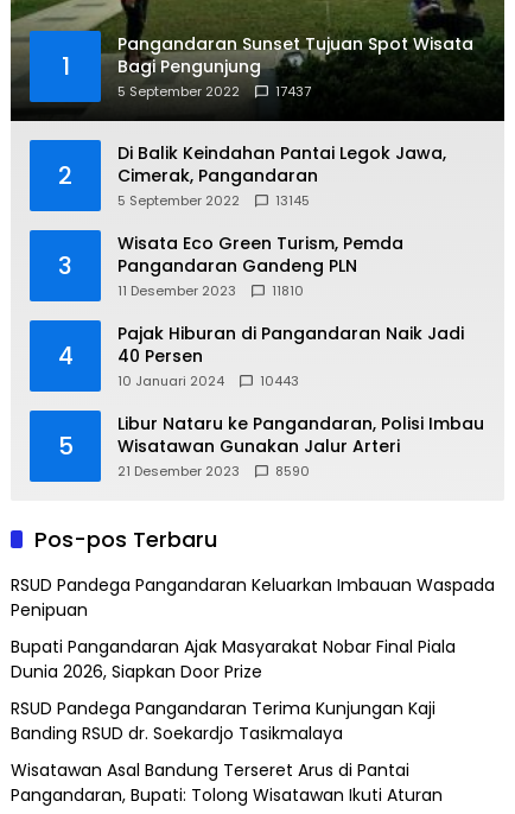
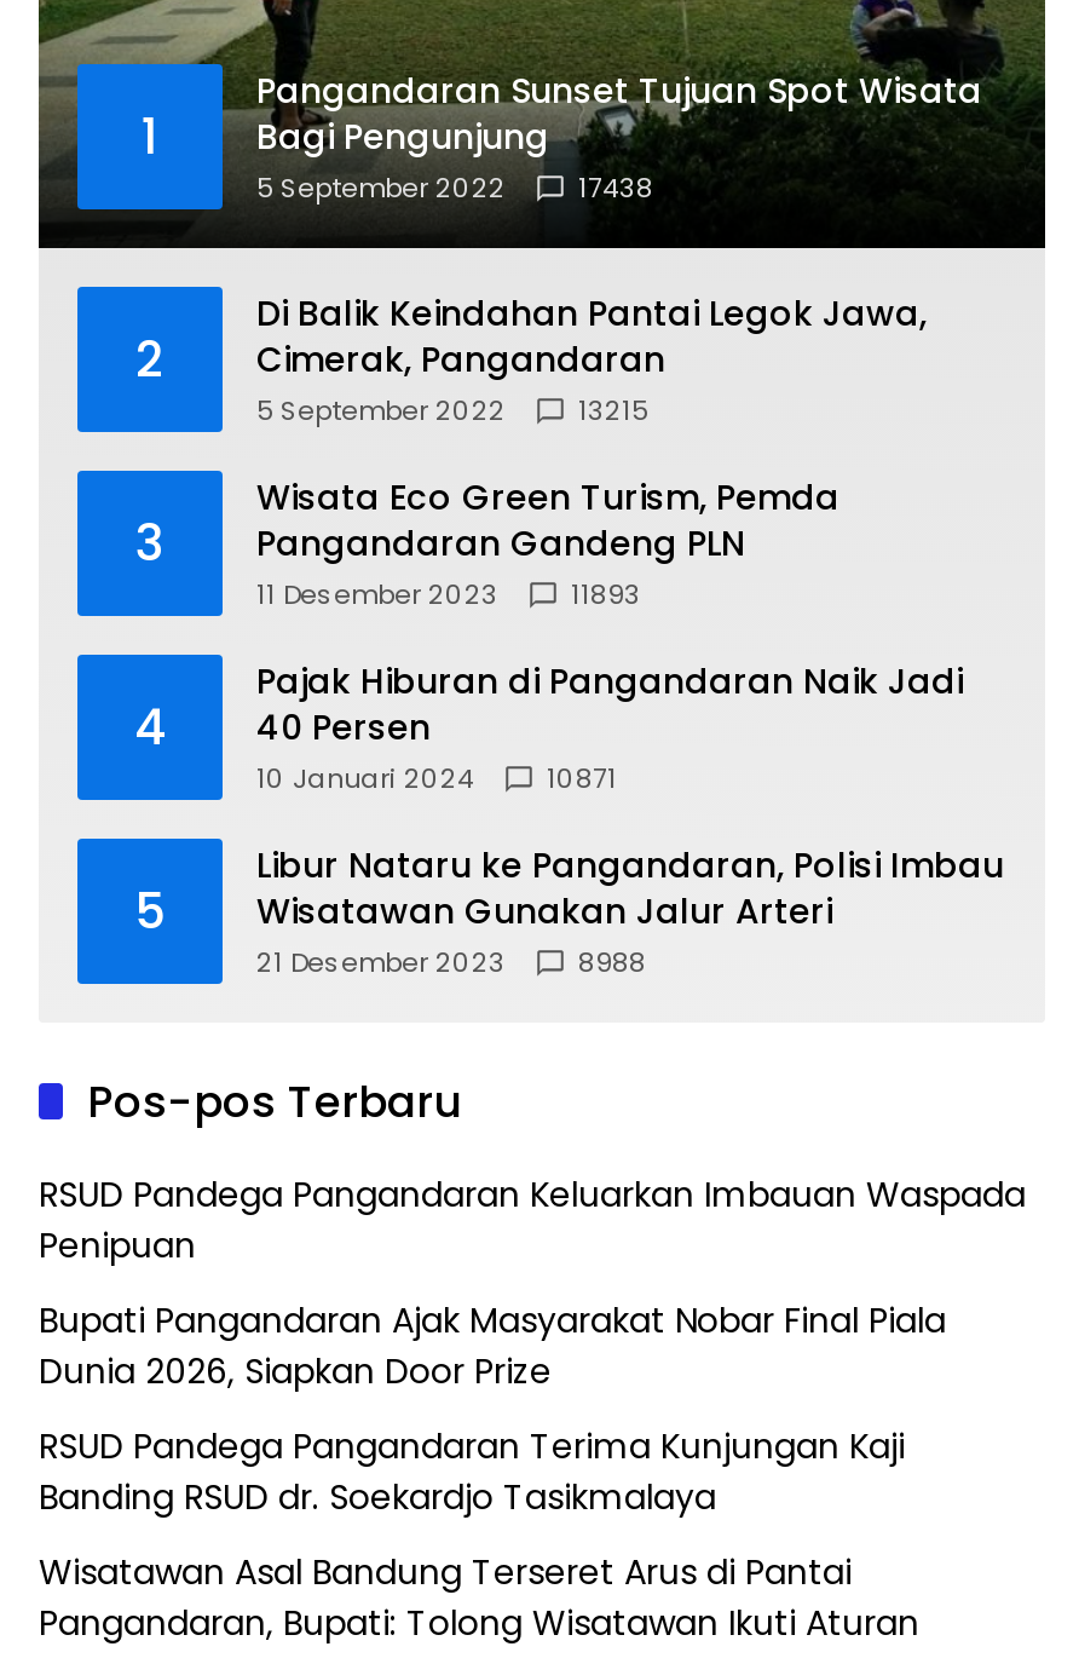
[117,82,311,101] 5 September 2022 17437 -> [256,167,653,206] 5 September 2022 17438
[117,191,310,210] 5 September 2022 13145 -> [256,390,648,429] 5 September 2022 13215
[117,281,304,300] 11 Desember 2023 11810 -> [256,574,641,613] 11 Desember 2023 11893
[117,372,299,391] 10 Januari 2024 10443 -> [256,758,617,797] 10 Januari 2024 10871
[117,462,310,481] 21 Desember 2023 8590 -> [256,942,646,981] 21 Desember 2023 8988

